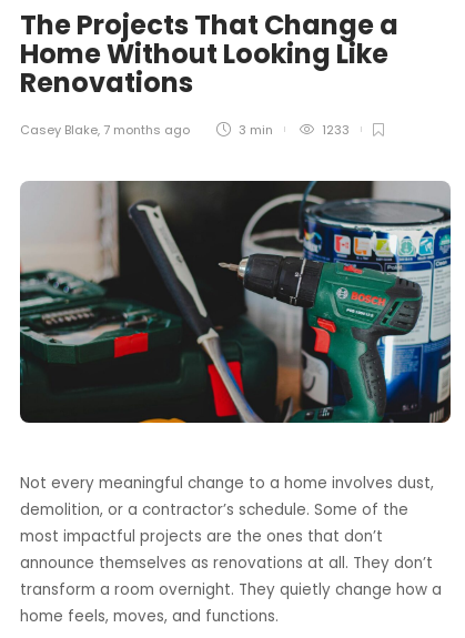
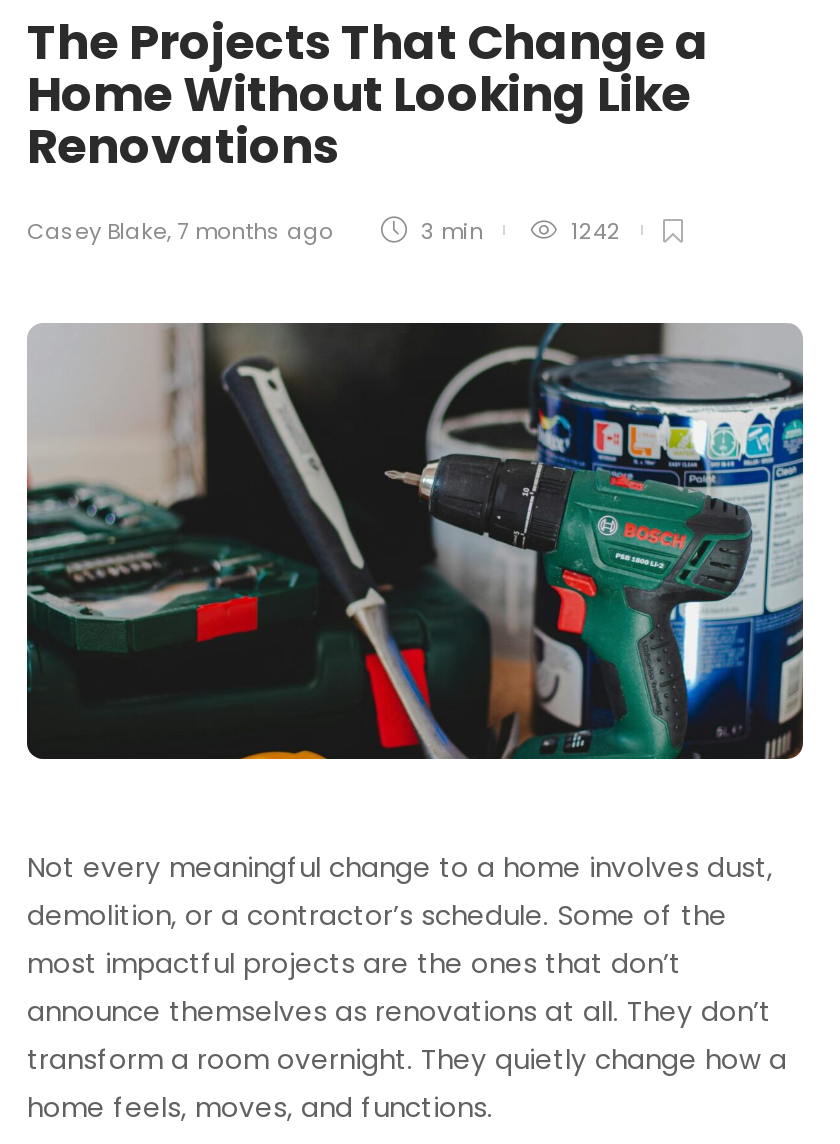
[319,121,350,139] 1233 -> [565,215,621,247] 1242

